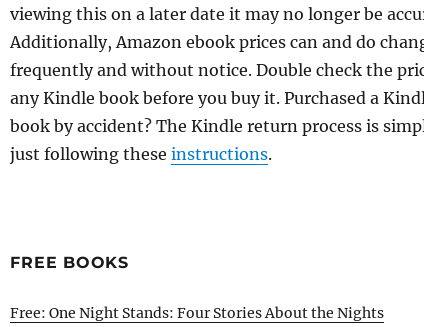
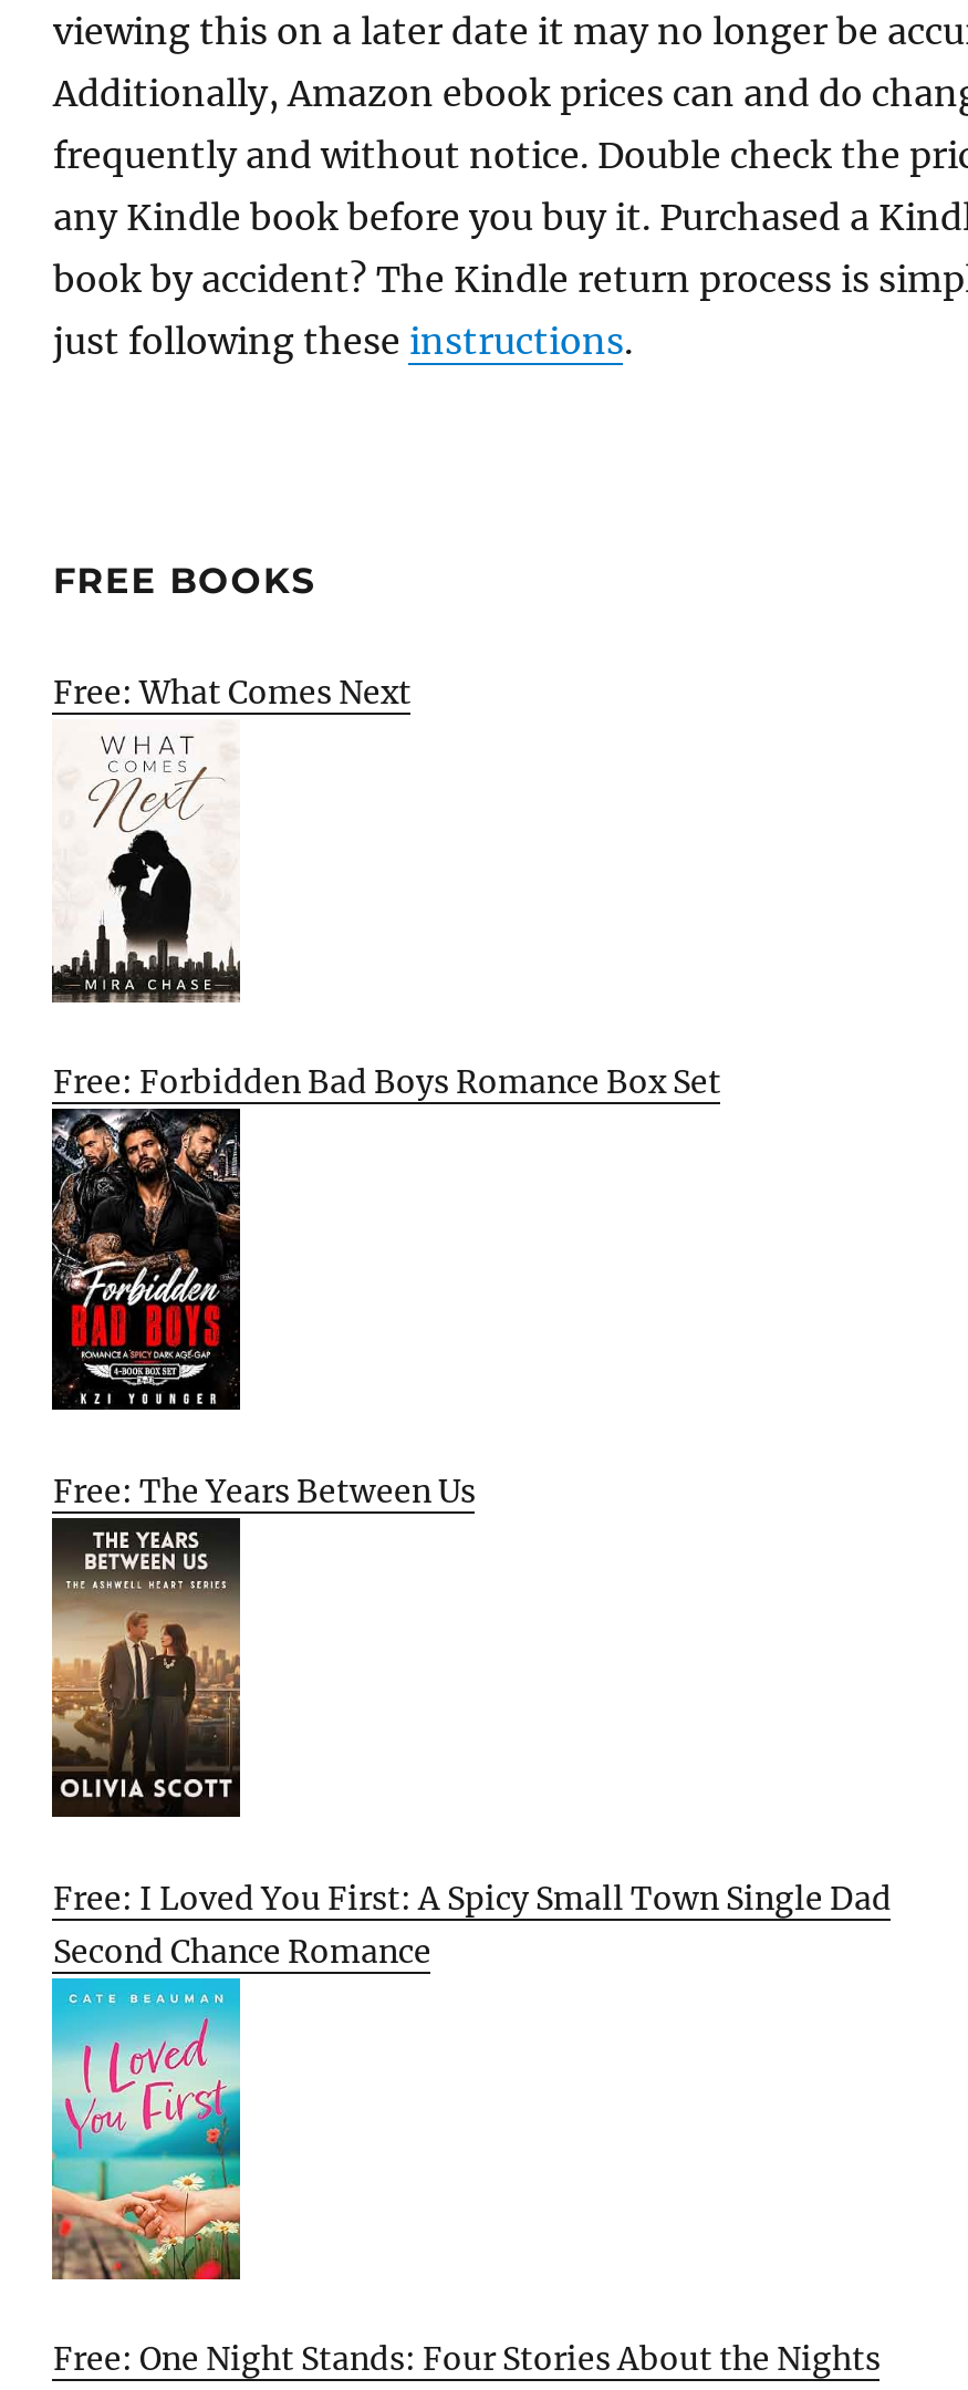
none -> [50,732,721,1102] [image] | Free: Forbidden Bad Boys Romance Box Set
none -> [50,1120,476,1510] [image] | Free: The Years Between Us
none -> [50,1527,892,1971] [image] | Free: I Loved You First: A Spicy Small Town Single Dad | Second Chance Romance
none -> [50,1987,242,2282] [image]
none -> [53,673,412,713] Free: What Comes Next

